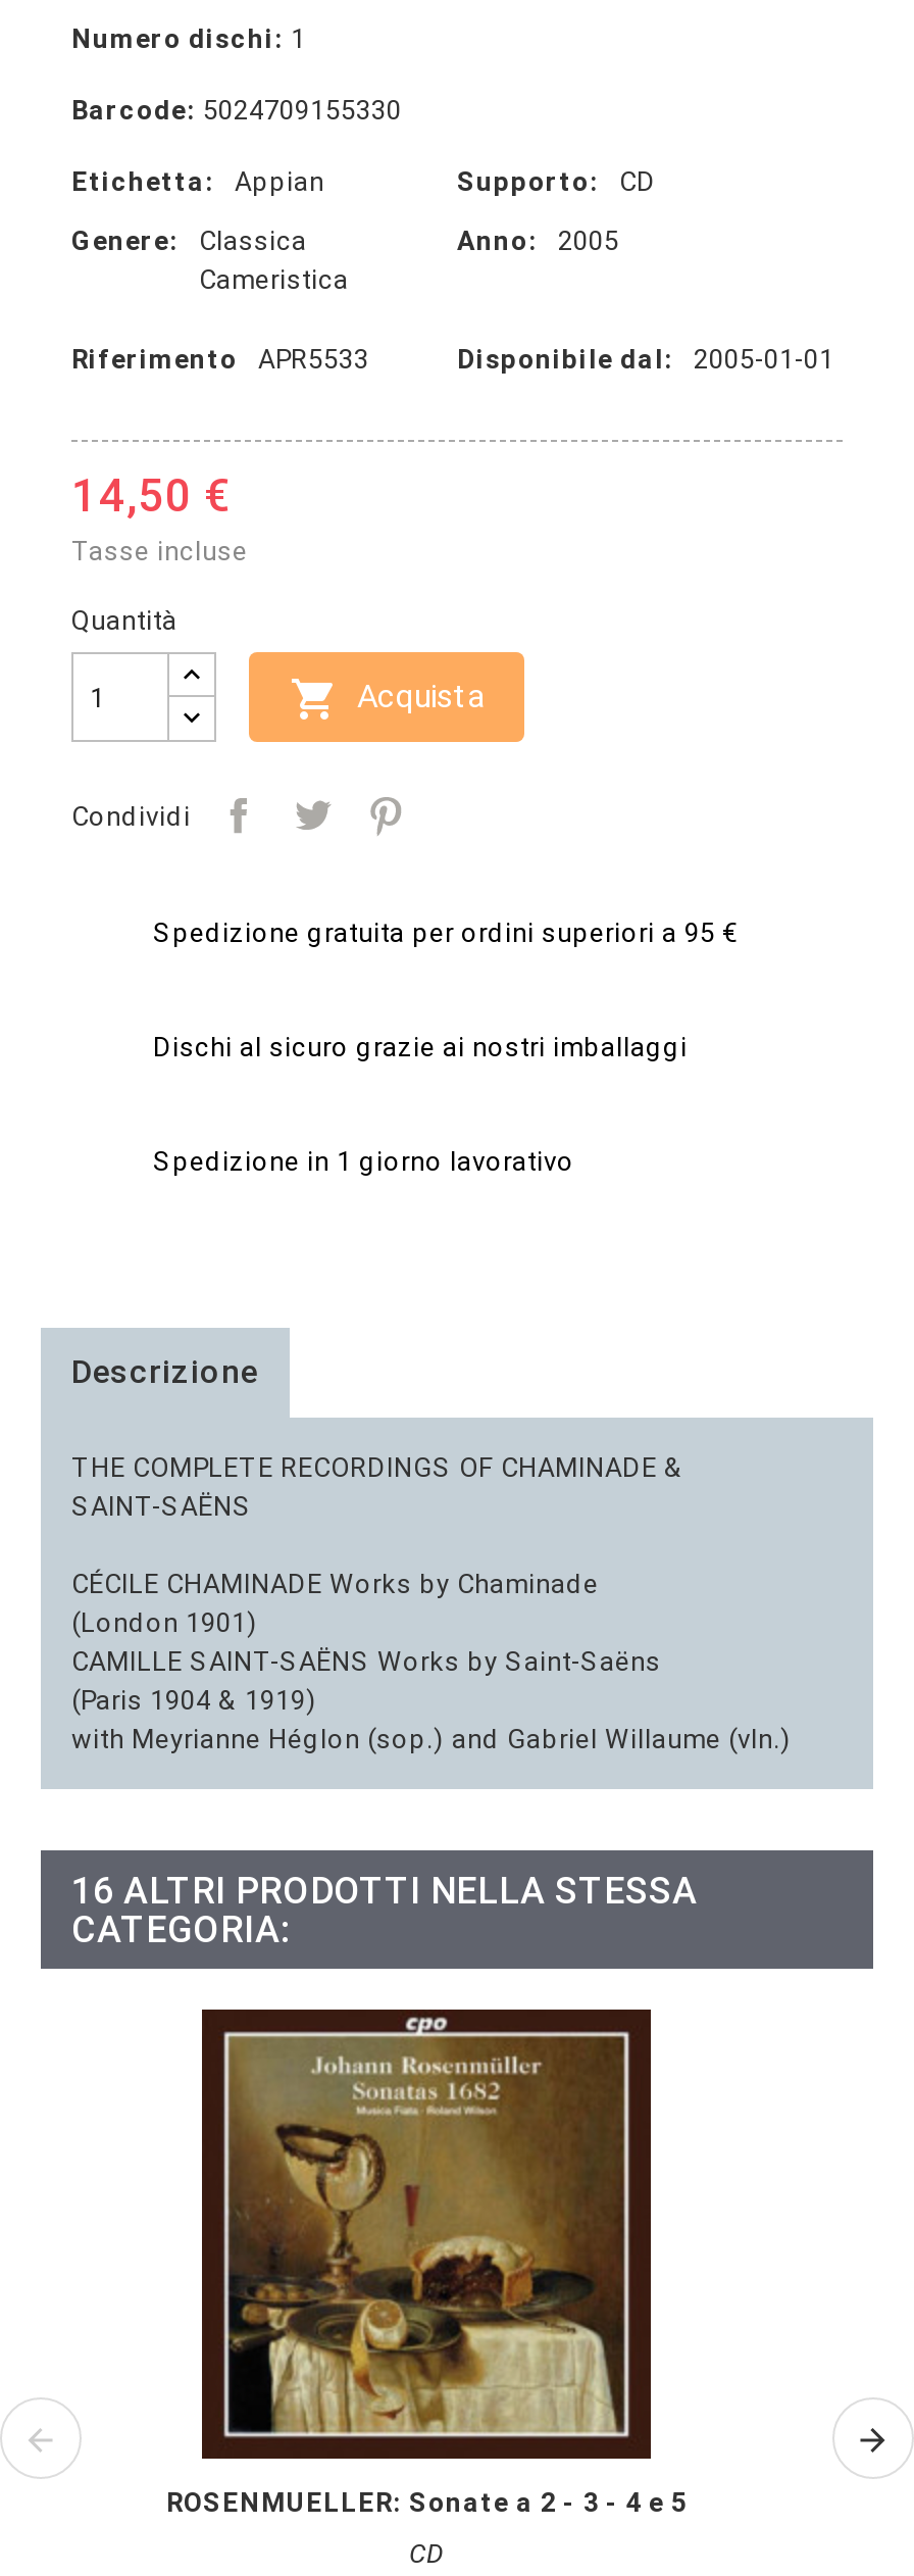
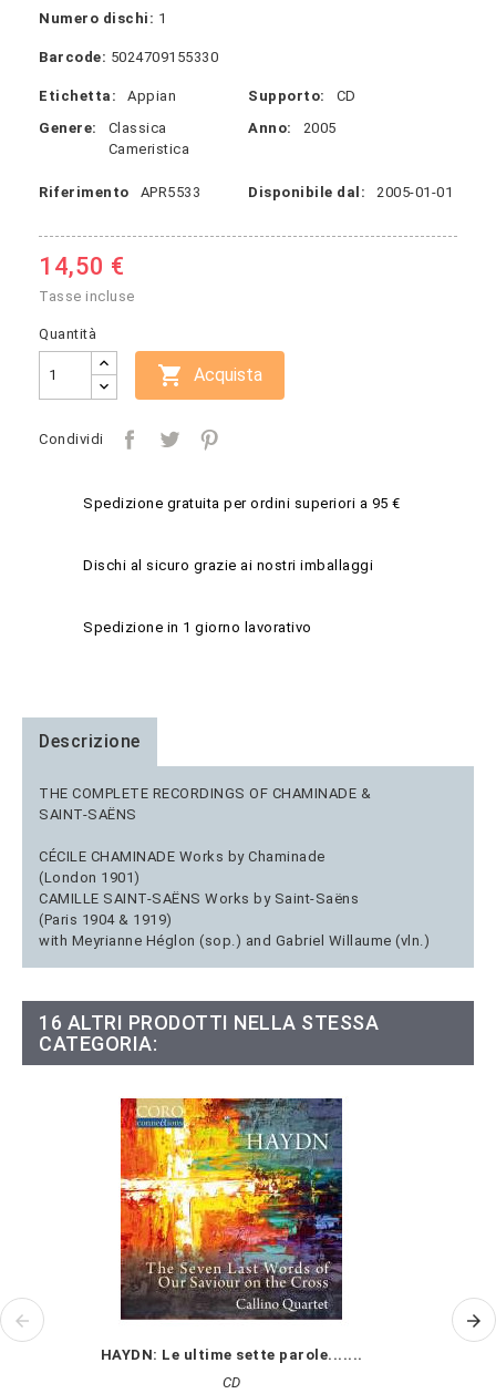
[166,2007,687,2518] [image] | ROSENMUELLER: Sonate a 2 - 3 - 4 e 5 -> [100,1086,363,1362] [image] | HAYDN: Le ultime sette parole.......

